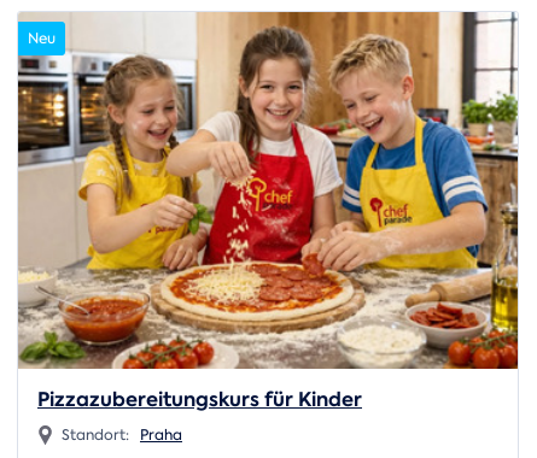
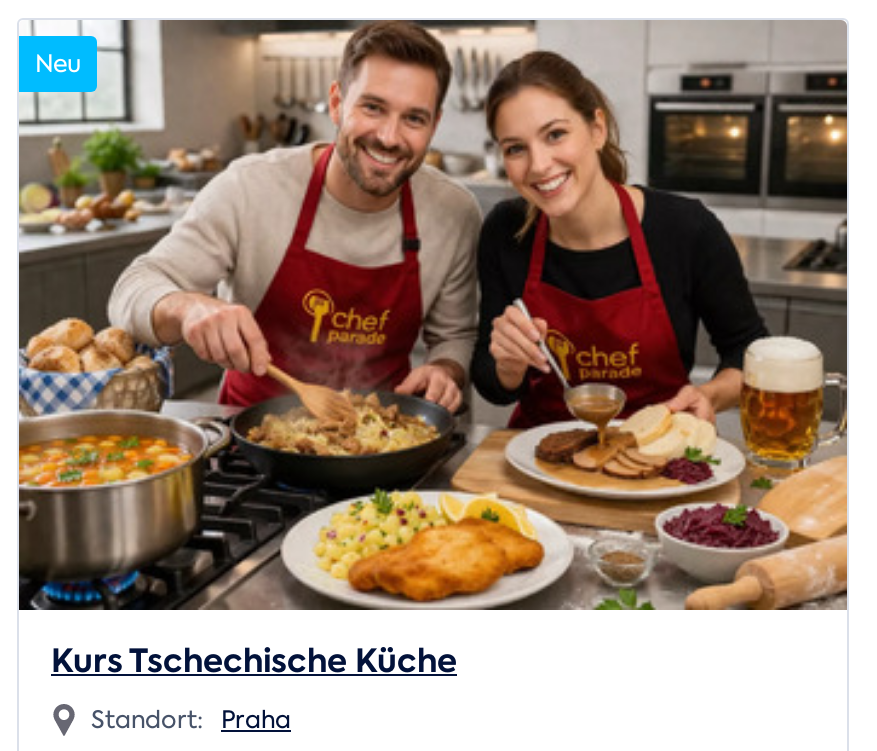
[17,11,519,413] [image] | Pizzazubereitungskurs für Kinder -> [17,17,849,684] [image] | Kurs Tschechische Küche

